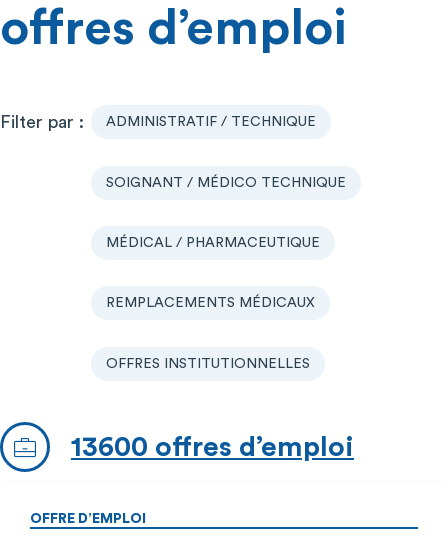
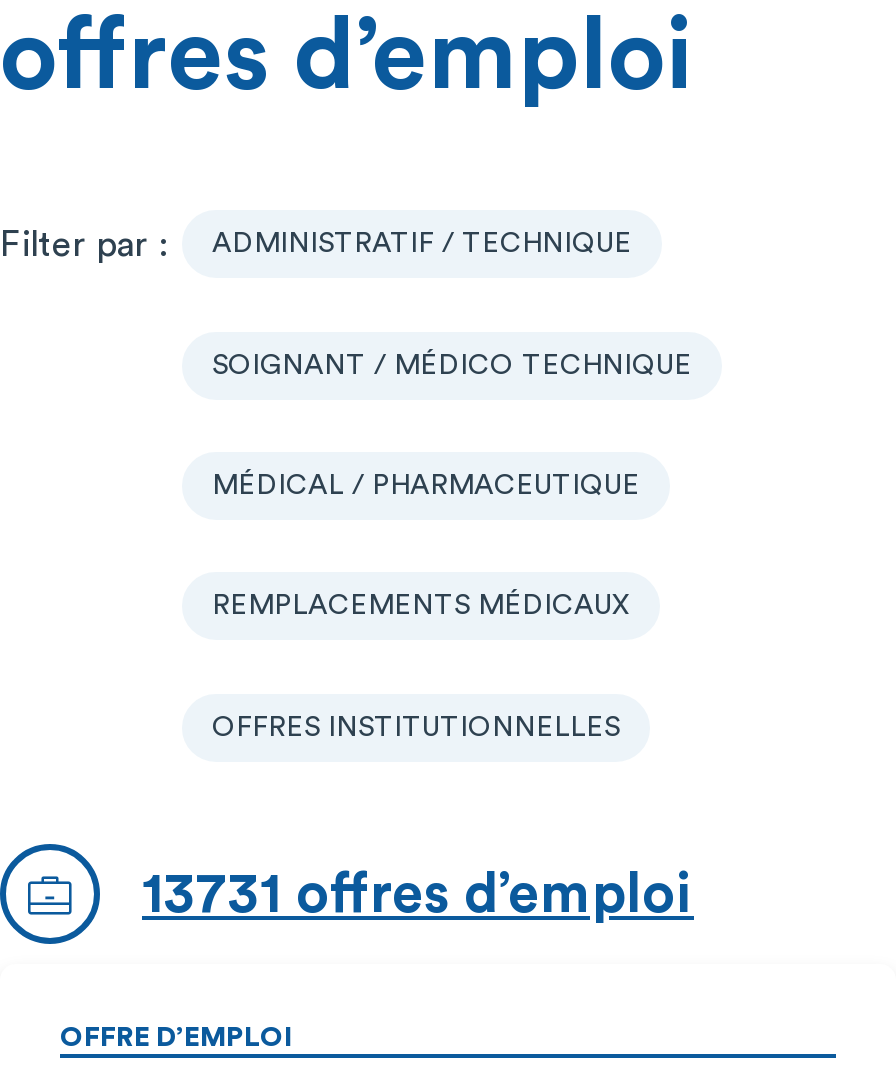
[71,433,354,461] 13600 offres d’emploi -> [142,866,694,922] 13731 offres d’emploi

